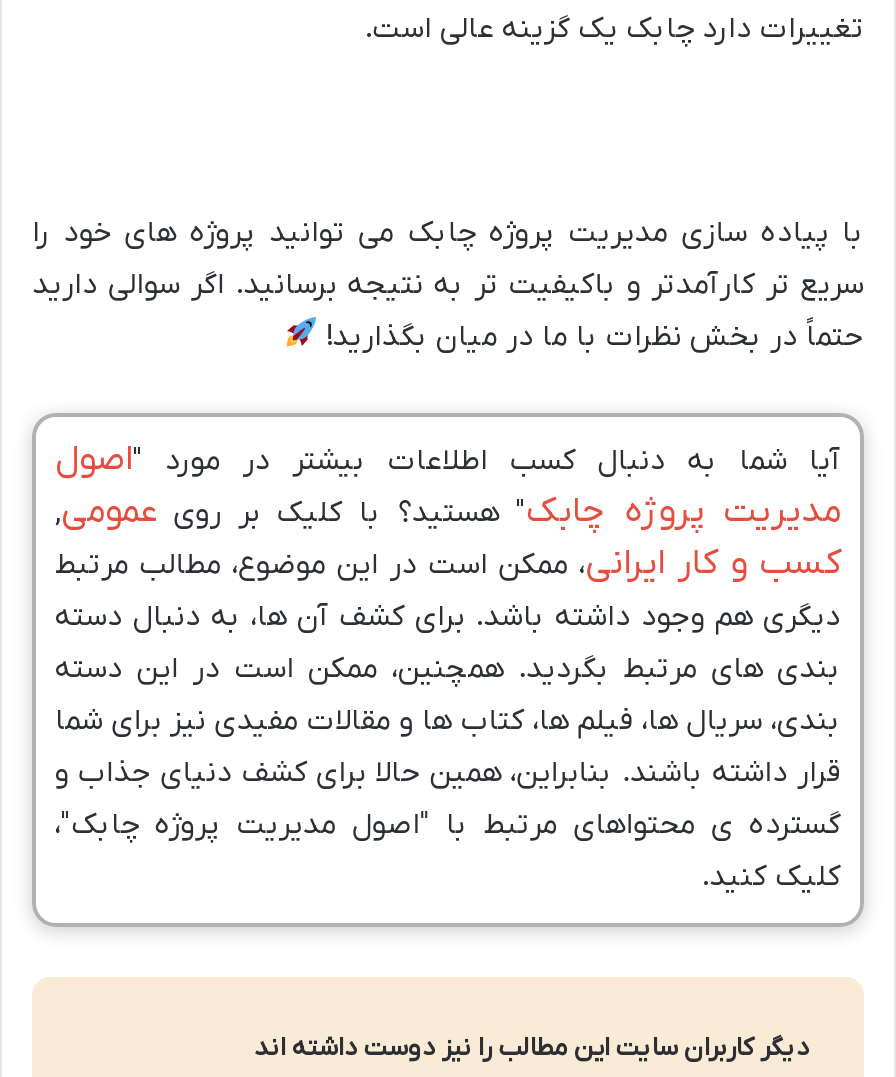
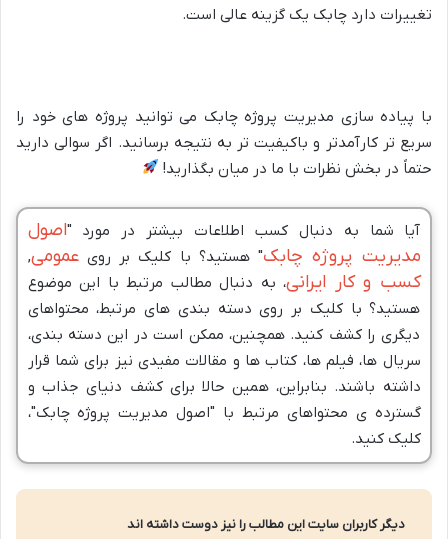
[55,541,841,793] کسب و کار ایرانی ، ممکن است در این موضوع، مطالب مرتبط | دیگری هم وجود داشته باشد. برای کشف آن ها، به دنبال دسته | بندی های مرتبط بگردید. همچنین، ممکن است در این دسته | بندی، سریال ها، فیلم ها، کتاب ها و مقالات مفیدی نیز برای شما | قرار داشته باشند. بنابراین، همین حالا برای کشف دنیای جذاب و -> [27,271,420,397] کسب و کار ایرانی ، به دنبال مطالب مرتبط با این موضوع | هستید؟ با کلیک بر روی دسته بندی های مرتبط، محتواهای | دیگری را کشف کنید. همچنین، ممکن است در این دسته بندی، | سریال ها، فیلم ها، کتاب ها و مقالات مفیدی نیز برای شما قرار | داشته باشند. بنابراین، همین حالا برای کشف دنیای جذاب و

